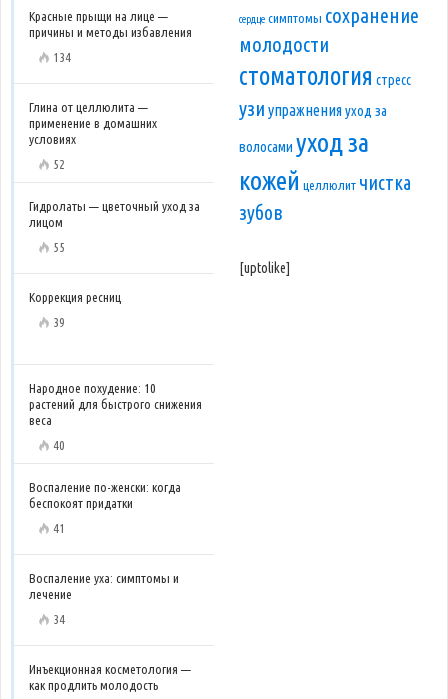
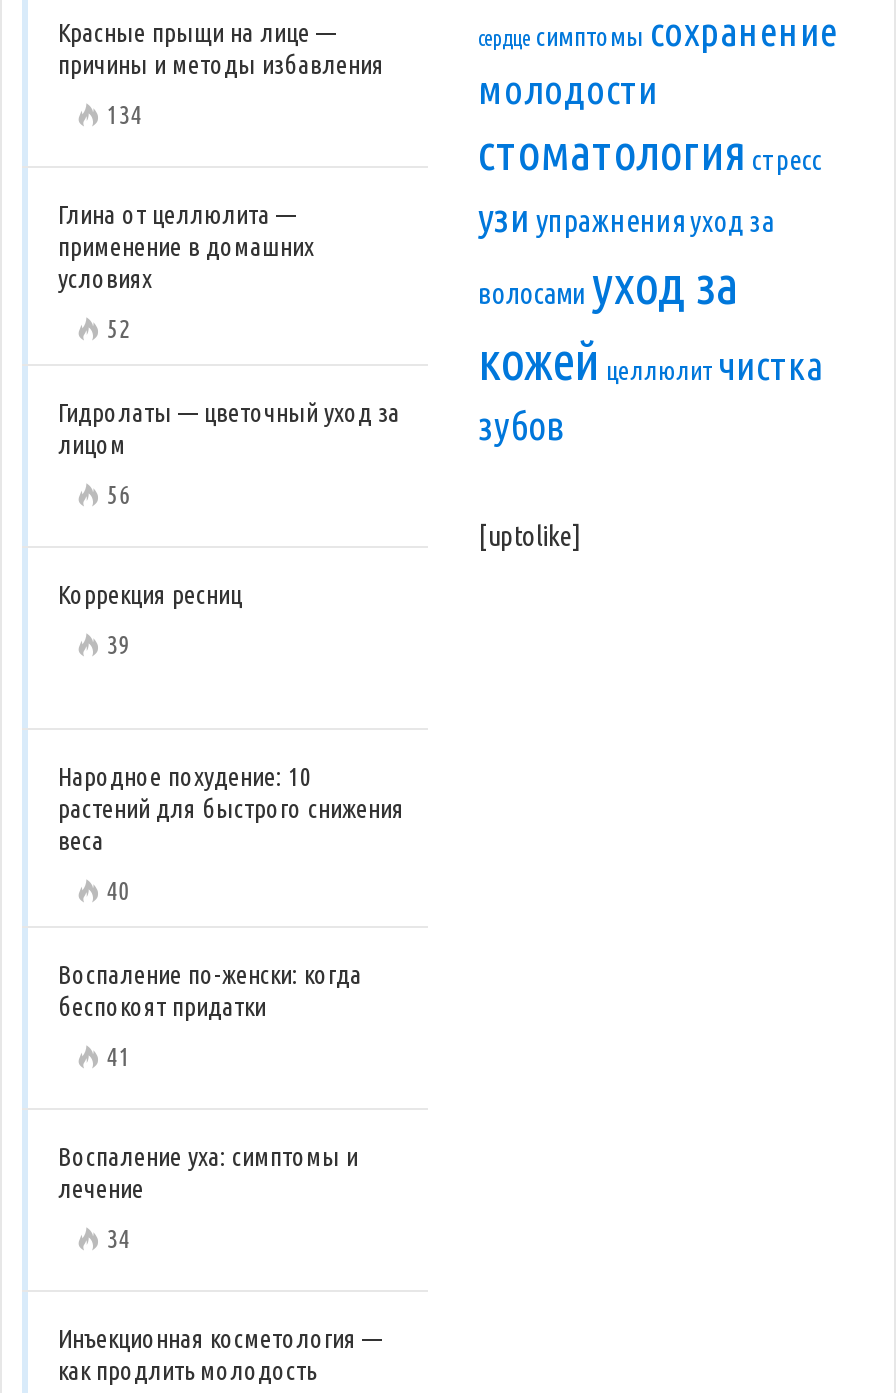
[53,239,65,253] 55 -> [106,479,130,507] 56

